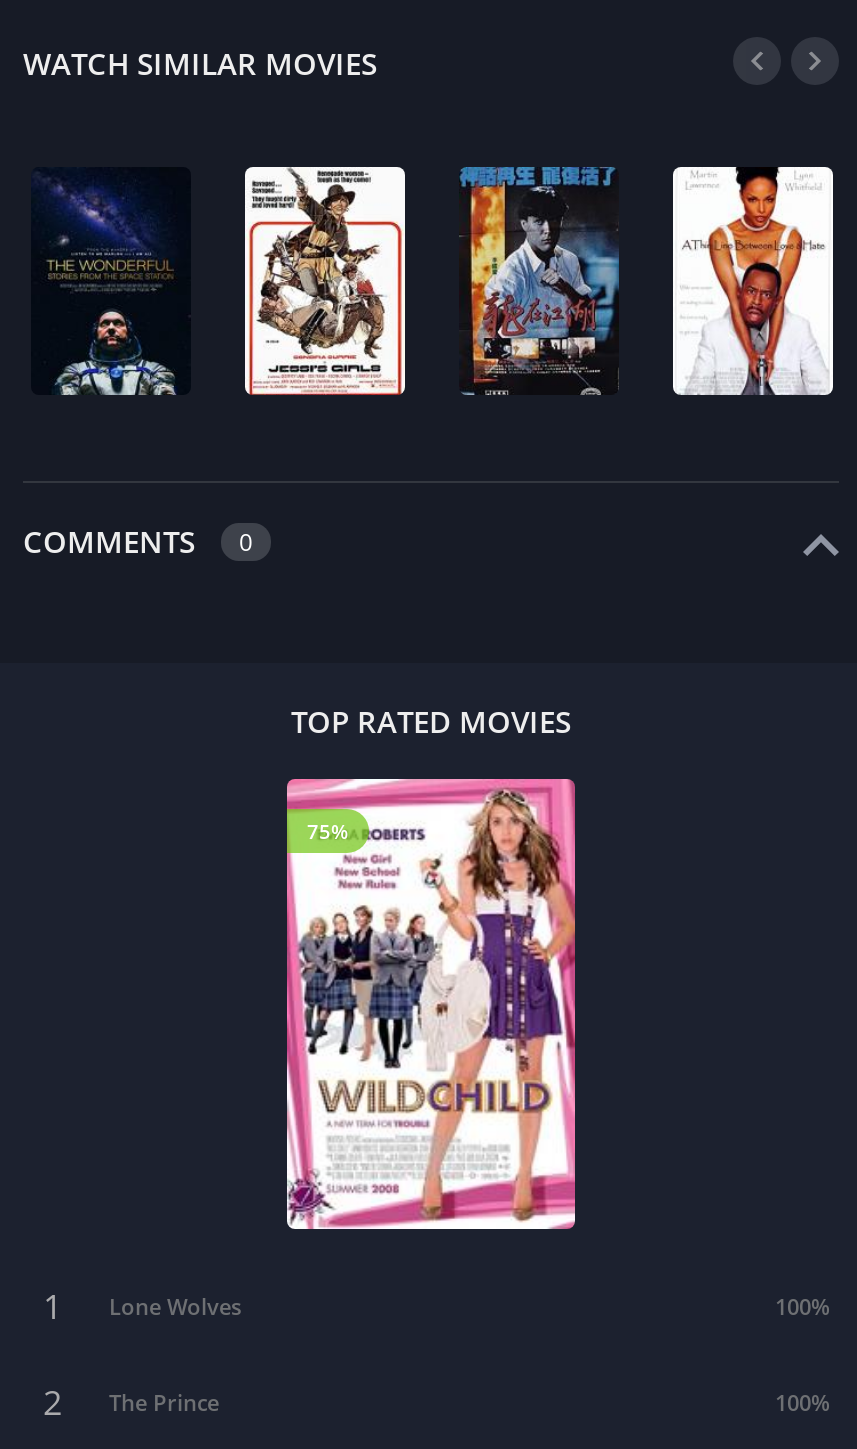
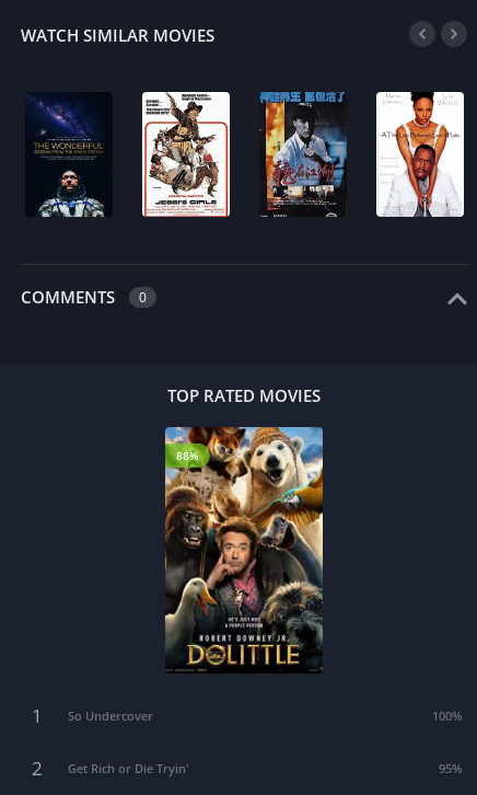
[285,777,577,1231] [image] | 75% -> [164,426,324,673] [image] | 88%
[109,1292,241,1322] Lone Wolves -> [68,708,153,724] So Undercover
[109,1388,829,1418] The Prince | 100% -> [68,760,462,777] Get Rich or Die Tryin' | 95%

